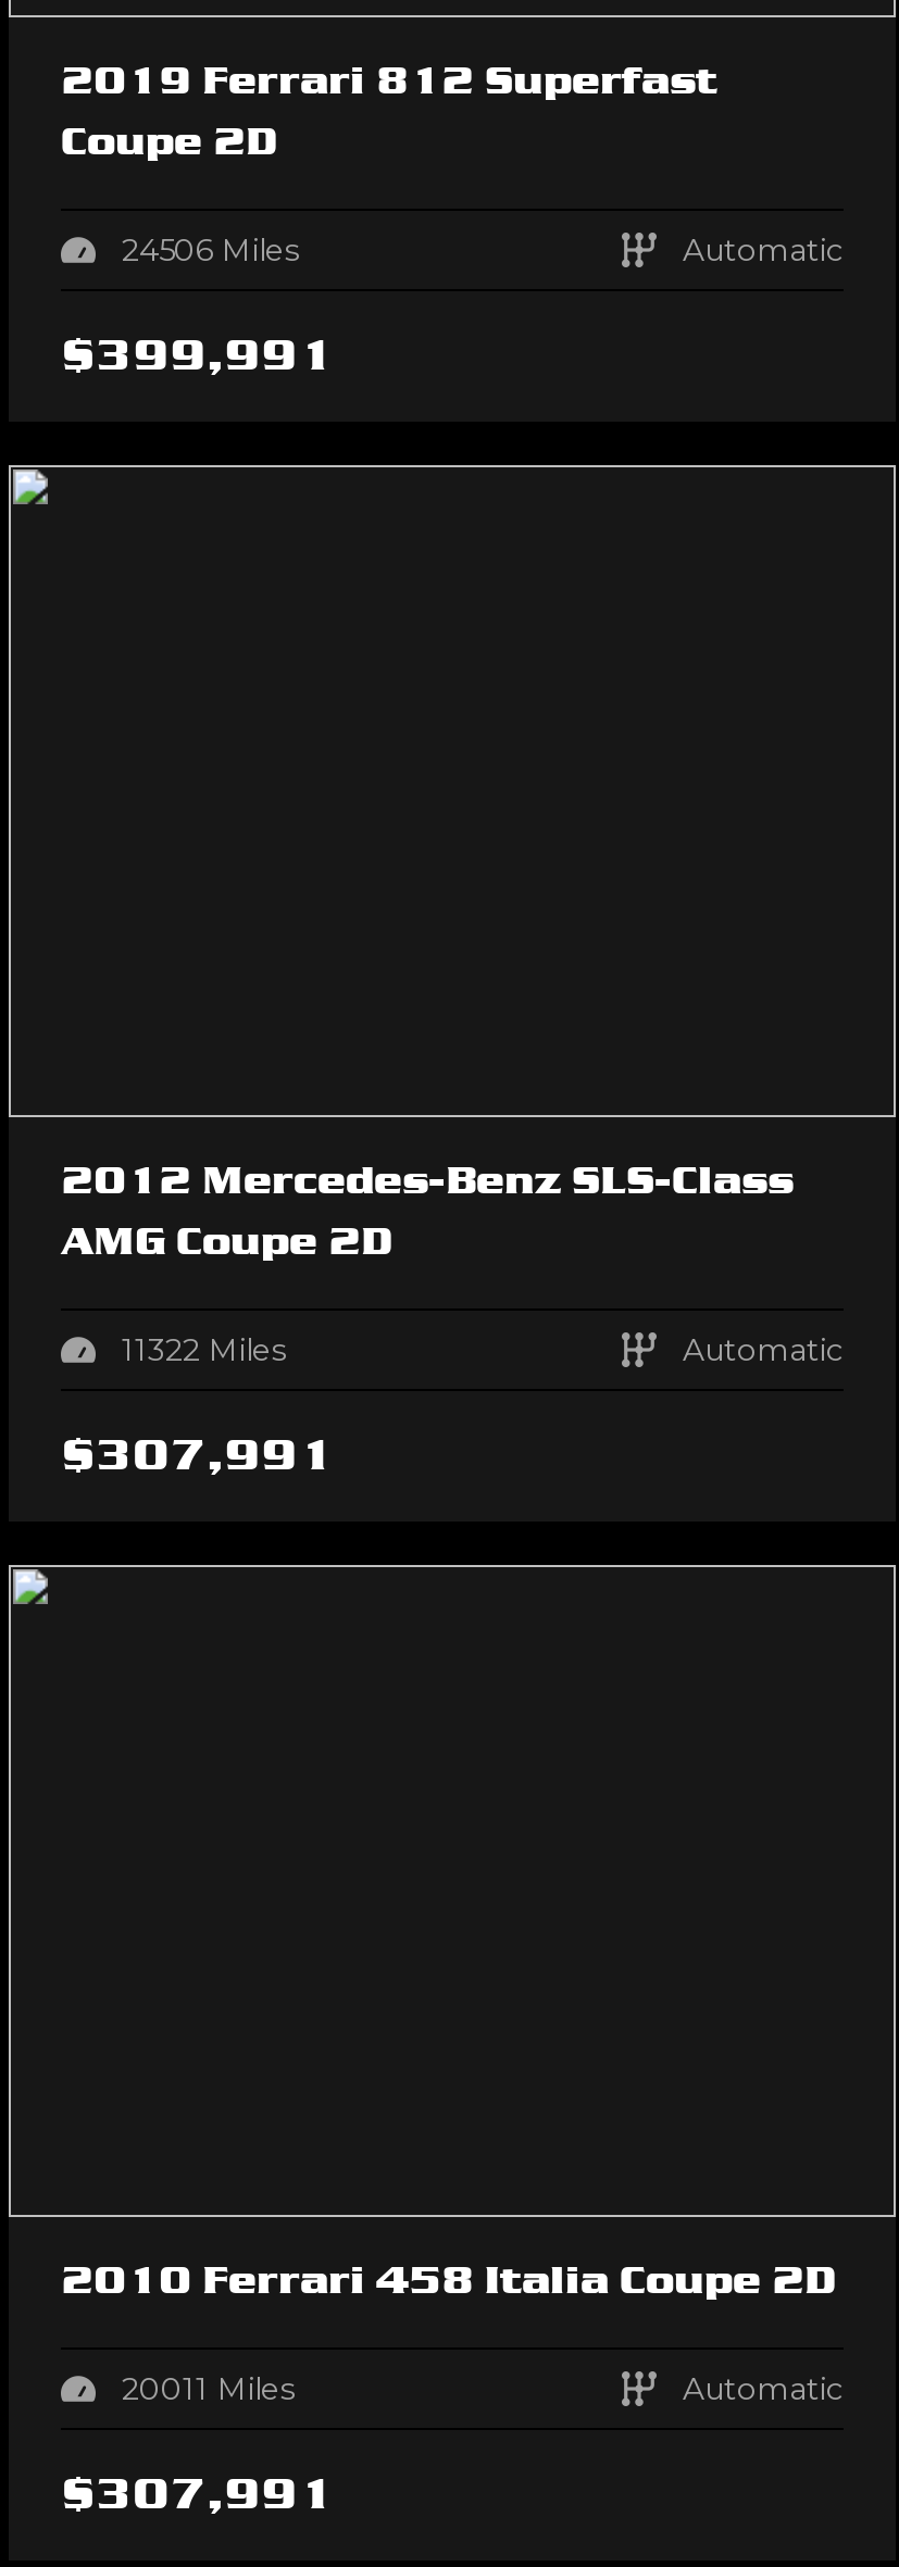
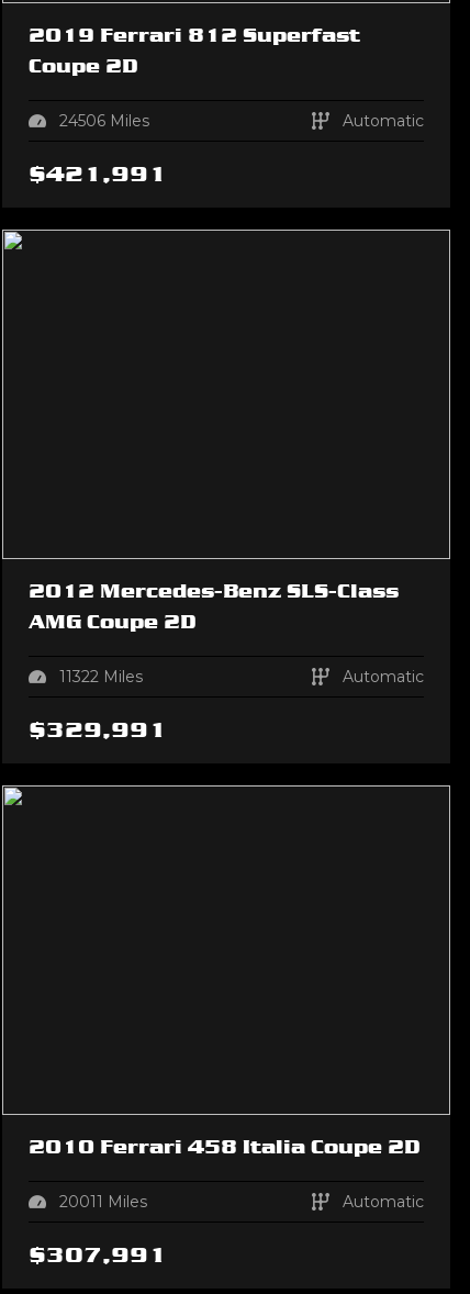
[61,335,335,378] $399,991 -> [29,164,167,186] $421,991
[61,1435,335,1478] $307,991 -> [29,719,167,741] $329,991

